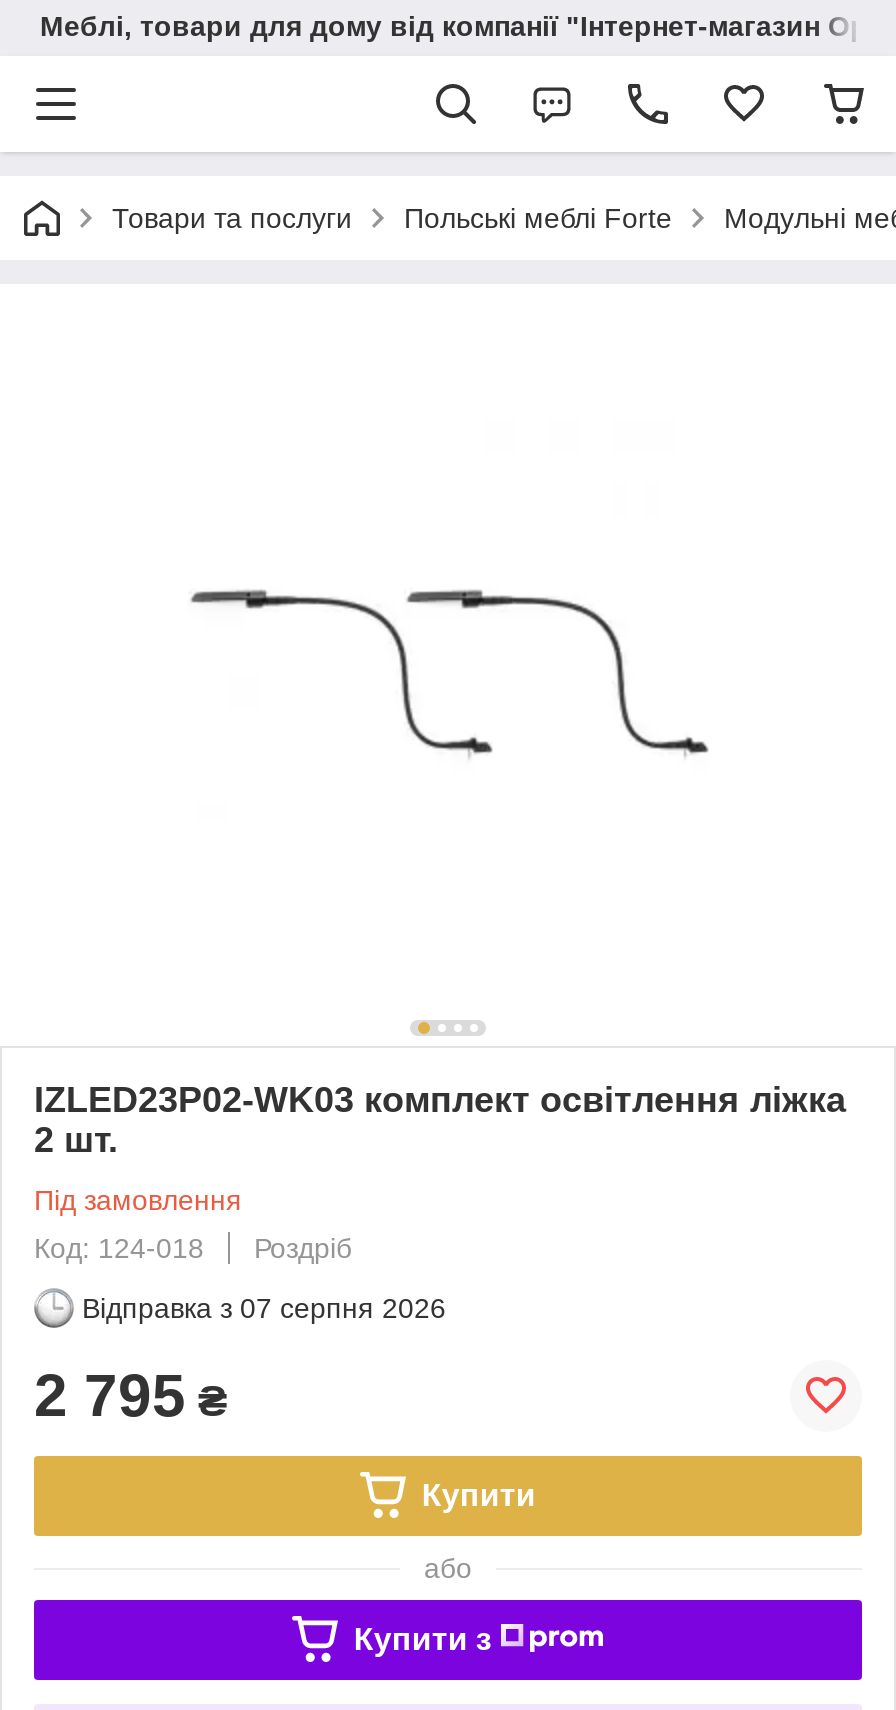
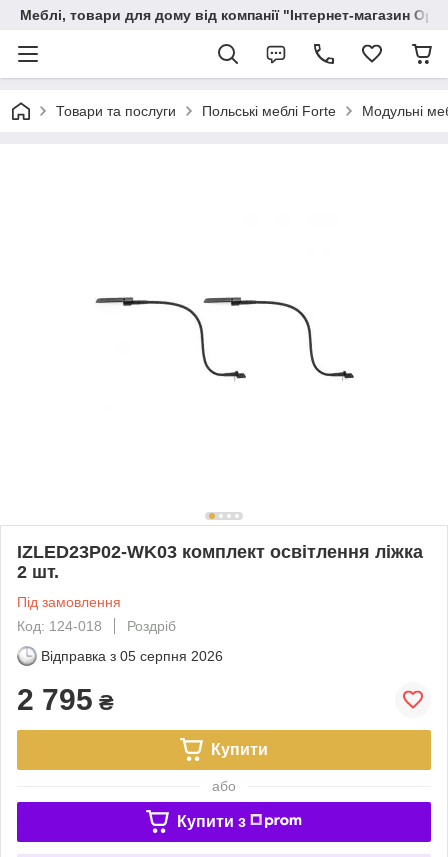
[82,1292,446,1324] Відправка з 07 серпня 2026 -> [41,648,223,664] Відправка з 05 серпня 2026

